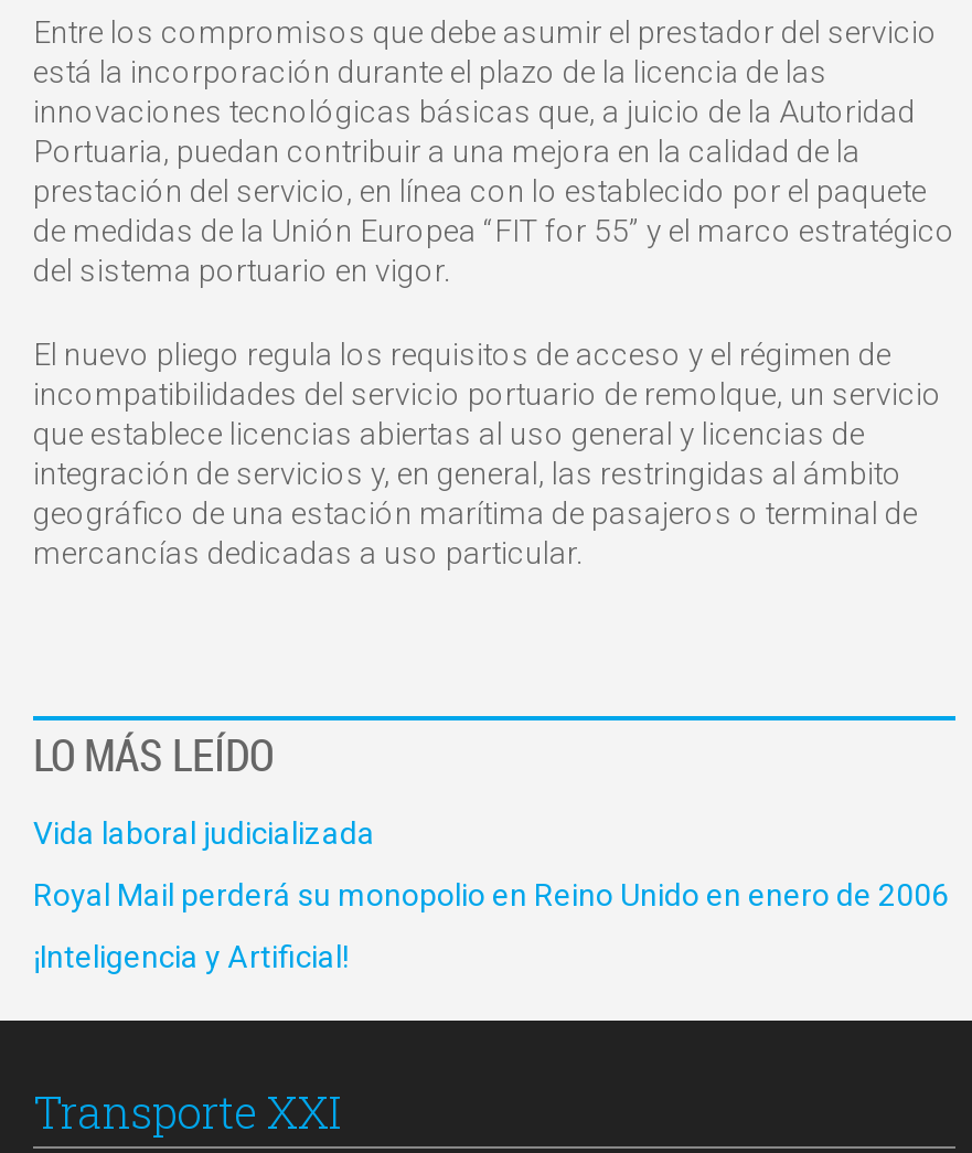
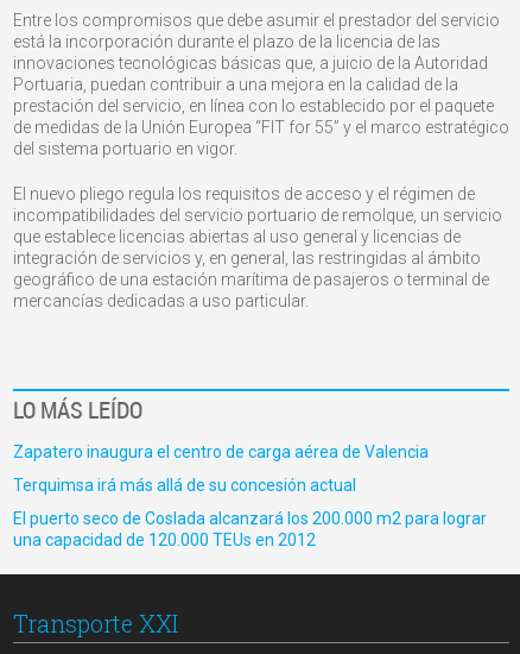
[33,816,375,851] Vida laboral judicializada -> [13,443,429,462] Zapatero inaugura el centro de carga aérea de Valencia
[33,878,949,913] Royal Mail perderá su monopolio en Reino Unido en enero de 2006 -> [13,476,356,495] Terquimsa irá más allá de su concesión actual
[33,939,349,975] ¡Inteligencia y Artificial! -> [13,509,487,550] El puerto seco de Coslada alcanzará los 200.000 m2 para lograr | una capacidad de 120.000 TEUs en 2012

